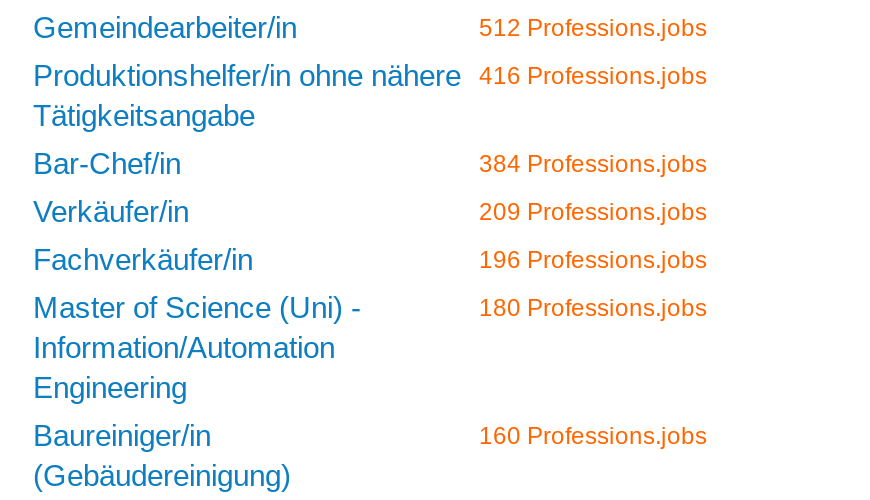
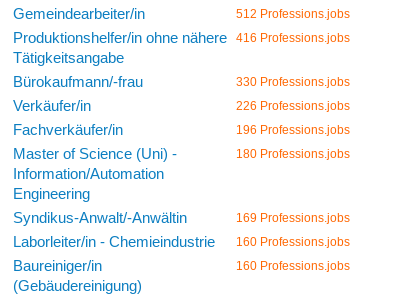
[33,146,707,180] Bar-Chef/in | 384 Professions.jobs -> [12,73,349,90] Bürokaufmann/-frau | 330 Professions.jobs
[473,198,707,226] 209 Professions.jobs -> [232,99,349,113] 226 Professions.jobs
none -> [12,209,349,250] Syndikus-Anwalt/-Anwältin | 169 Professions.jobs | Laborleiter/in - Chemieindustrie | 160 Professions.jobs

